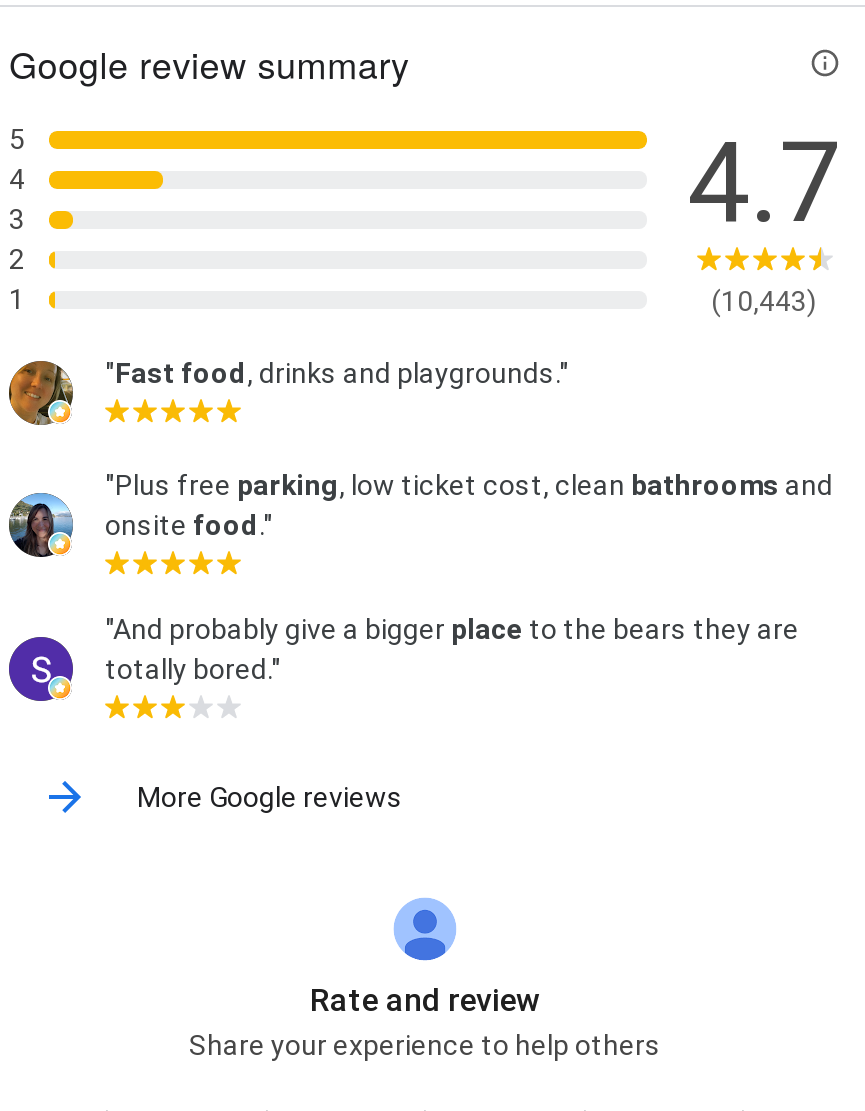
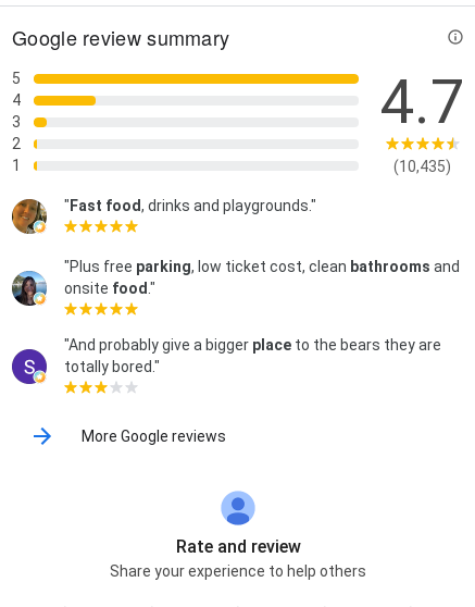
[711,284,817,316] (10,443) -> [393,157,451,175] (10,435)

